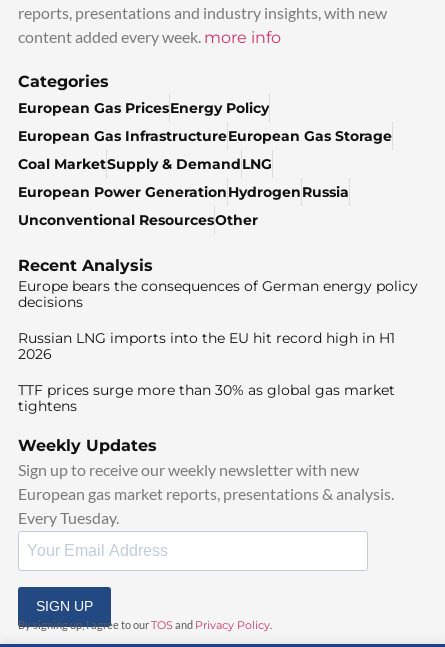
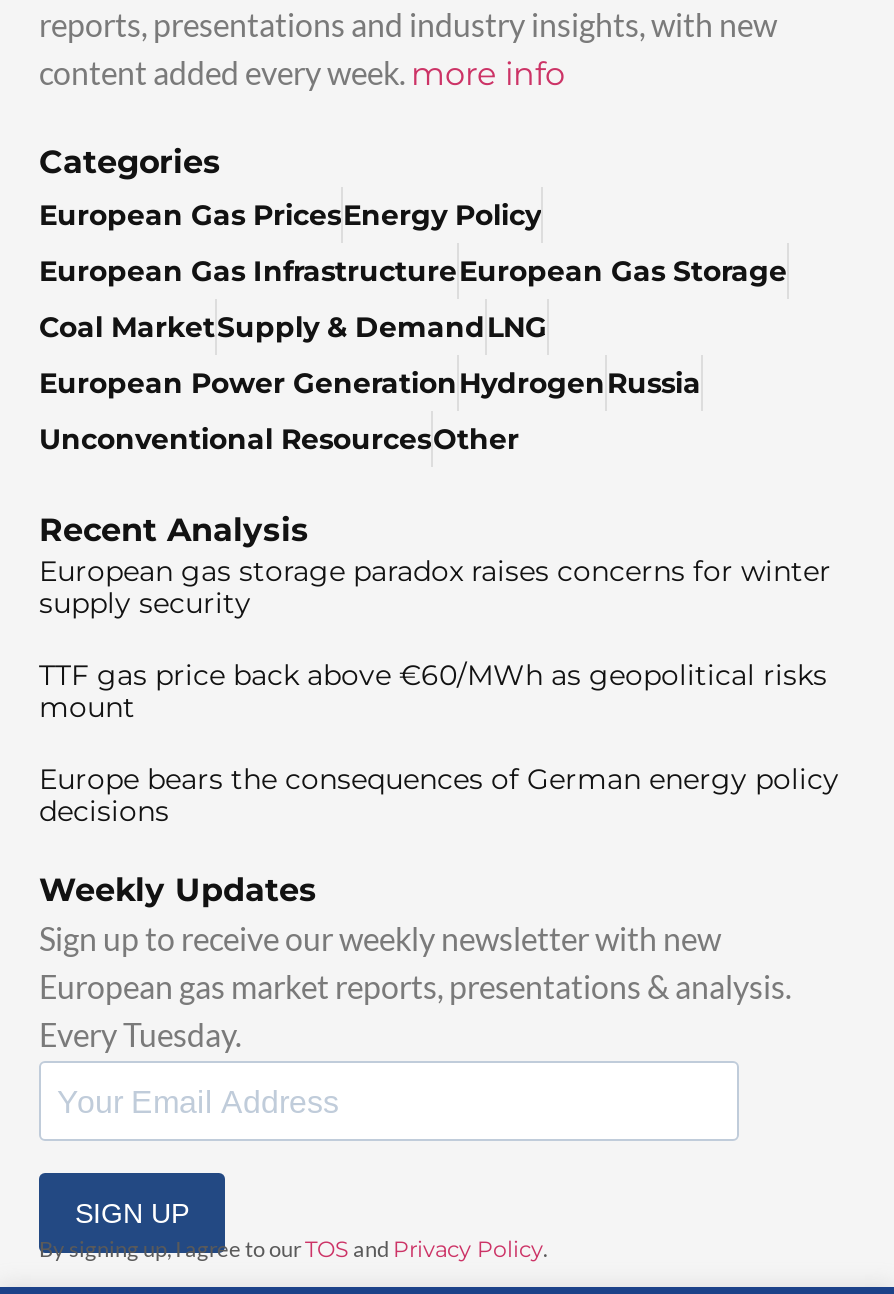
none -> [39,554,831,726] European gas storage paradox raises concerns for winter | supply security | TTF gas price back above €60/MWh as geopolitical risks | mount
moved [18,277,418,311] -> [39,762,839,830]: Europe bears the consequences of German energy policy | decisions
[18,329,395,415] Russian LNG imports into the EU hit record high in H1 | 2026 | TTF prices surge more than 30% as global gas market | tightens -> none

